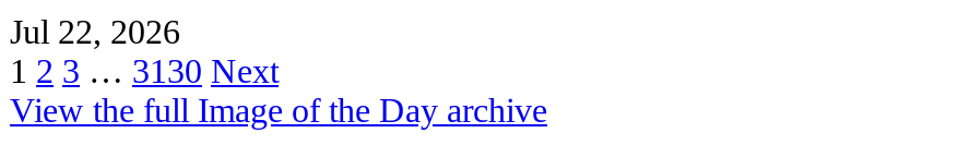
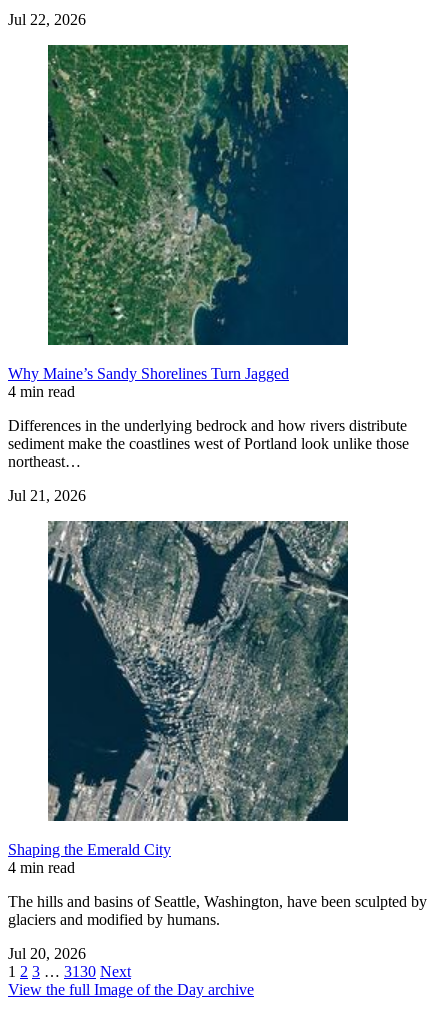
none -> [8,44,409,504] [image] | Why Maine’s Sandy Shorelines Turn Jagged | 4 min read | Differences in the underlying bedrock and how rivers distribute | sediment make the coastlines west of Portland look unlike those | northeast… | Jul 21, 2026
none -> [8,520,427,962] [image] | Shaping the Emerald City | 4 min read | The hills and basins of Seattle, Washington, have been sculpted by | glaciers and modified by humans. | Jul 20, 2026

